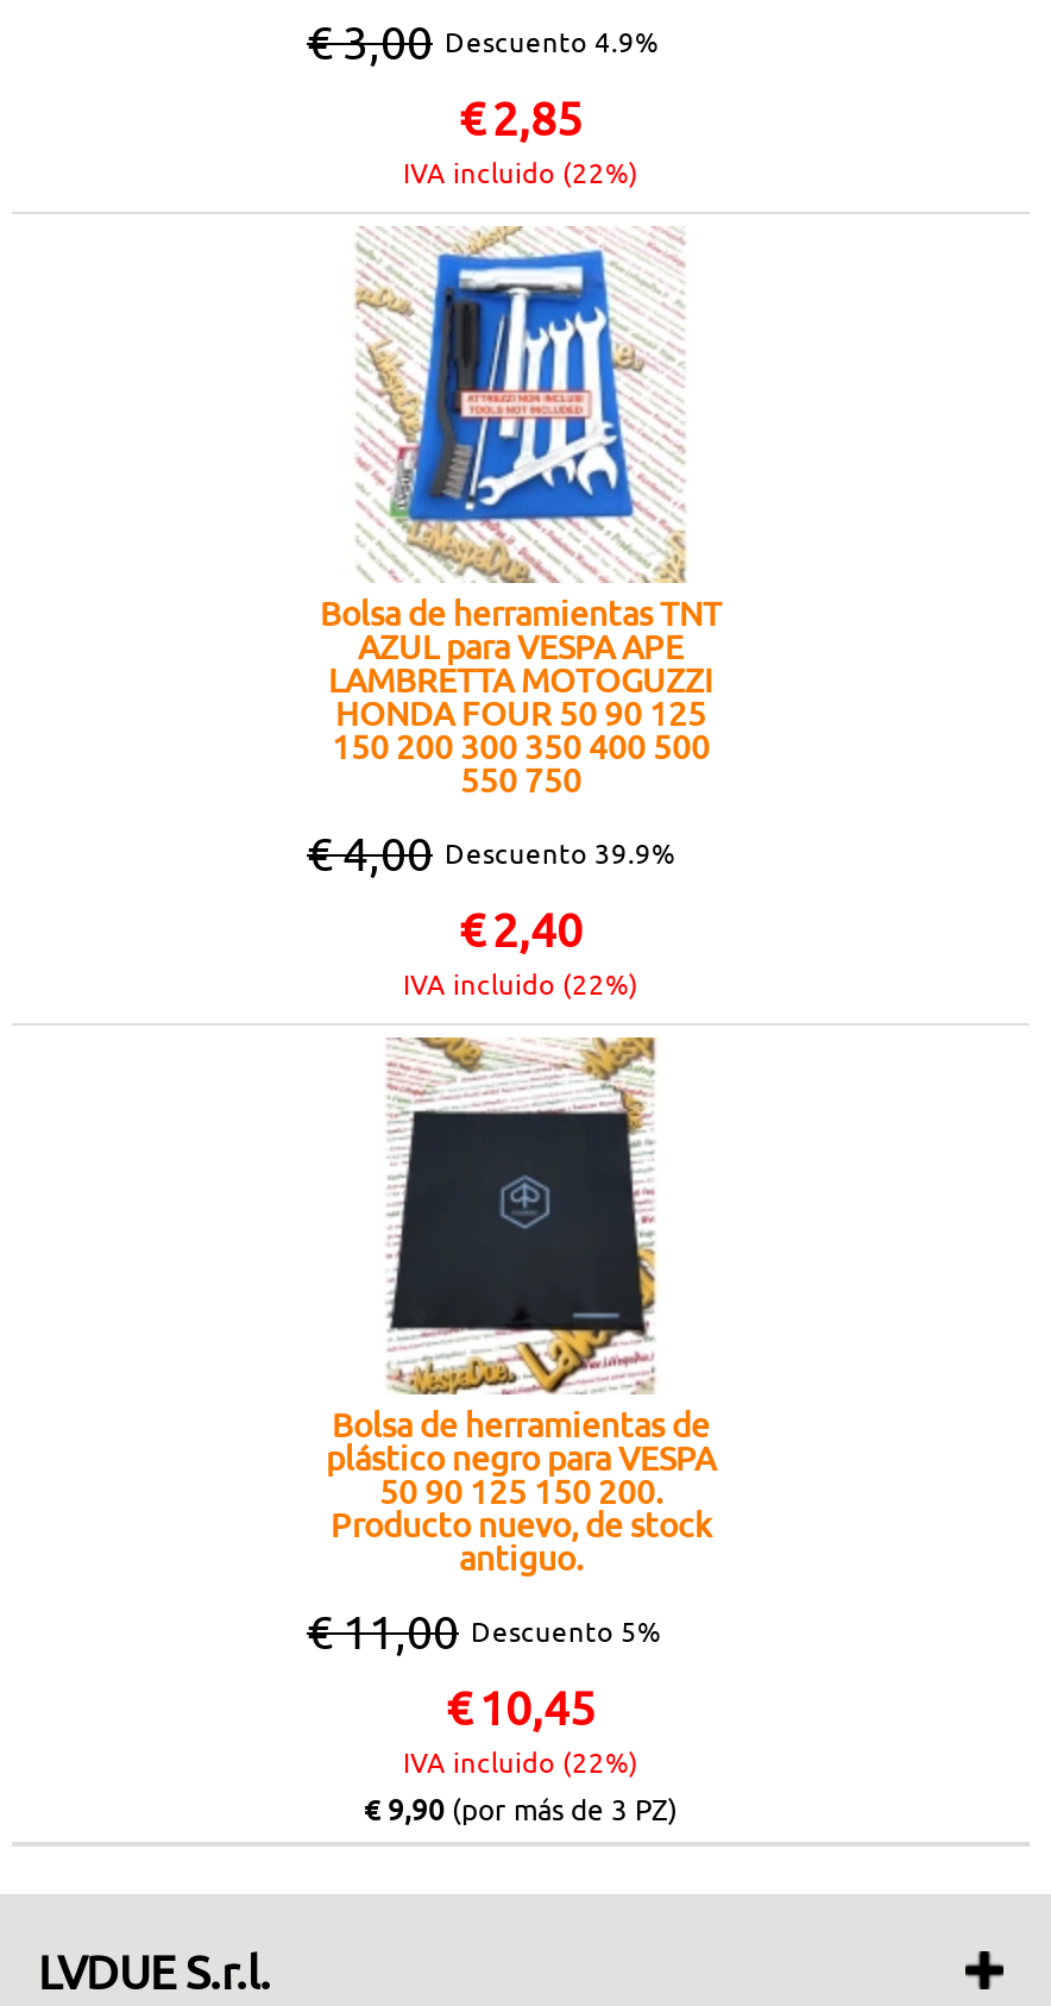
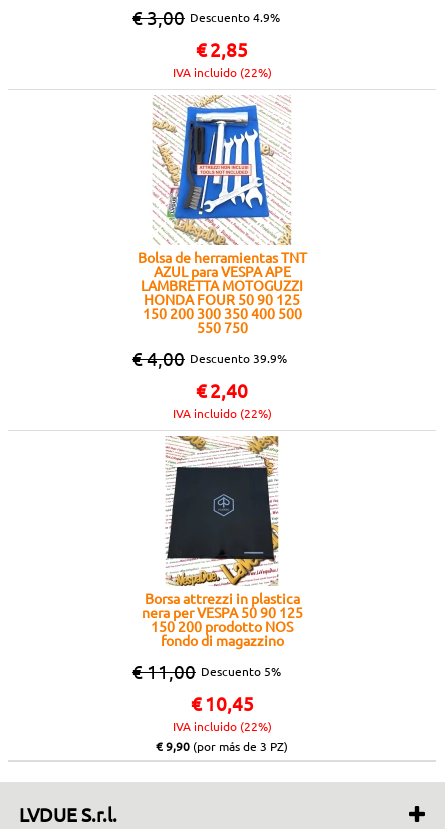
[326,1402,716,1578] Bolsa de herramientas de | plástico negro para VESPA | 50 90 125 150 200. | Producto nuevo, de stock | antiguo. -> [141,589,302,649] Borsa attrezzi in plastica | nera per VESPA 50 90 125 | 150 200 prodotto NOS | fondo di magazzino

